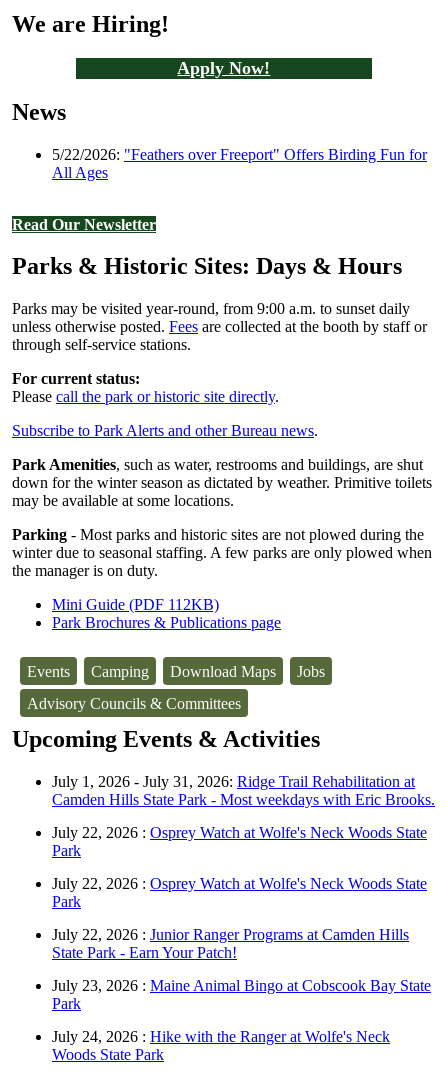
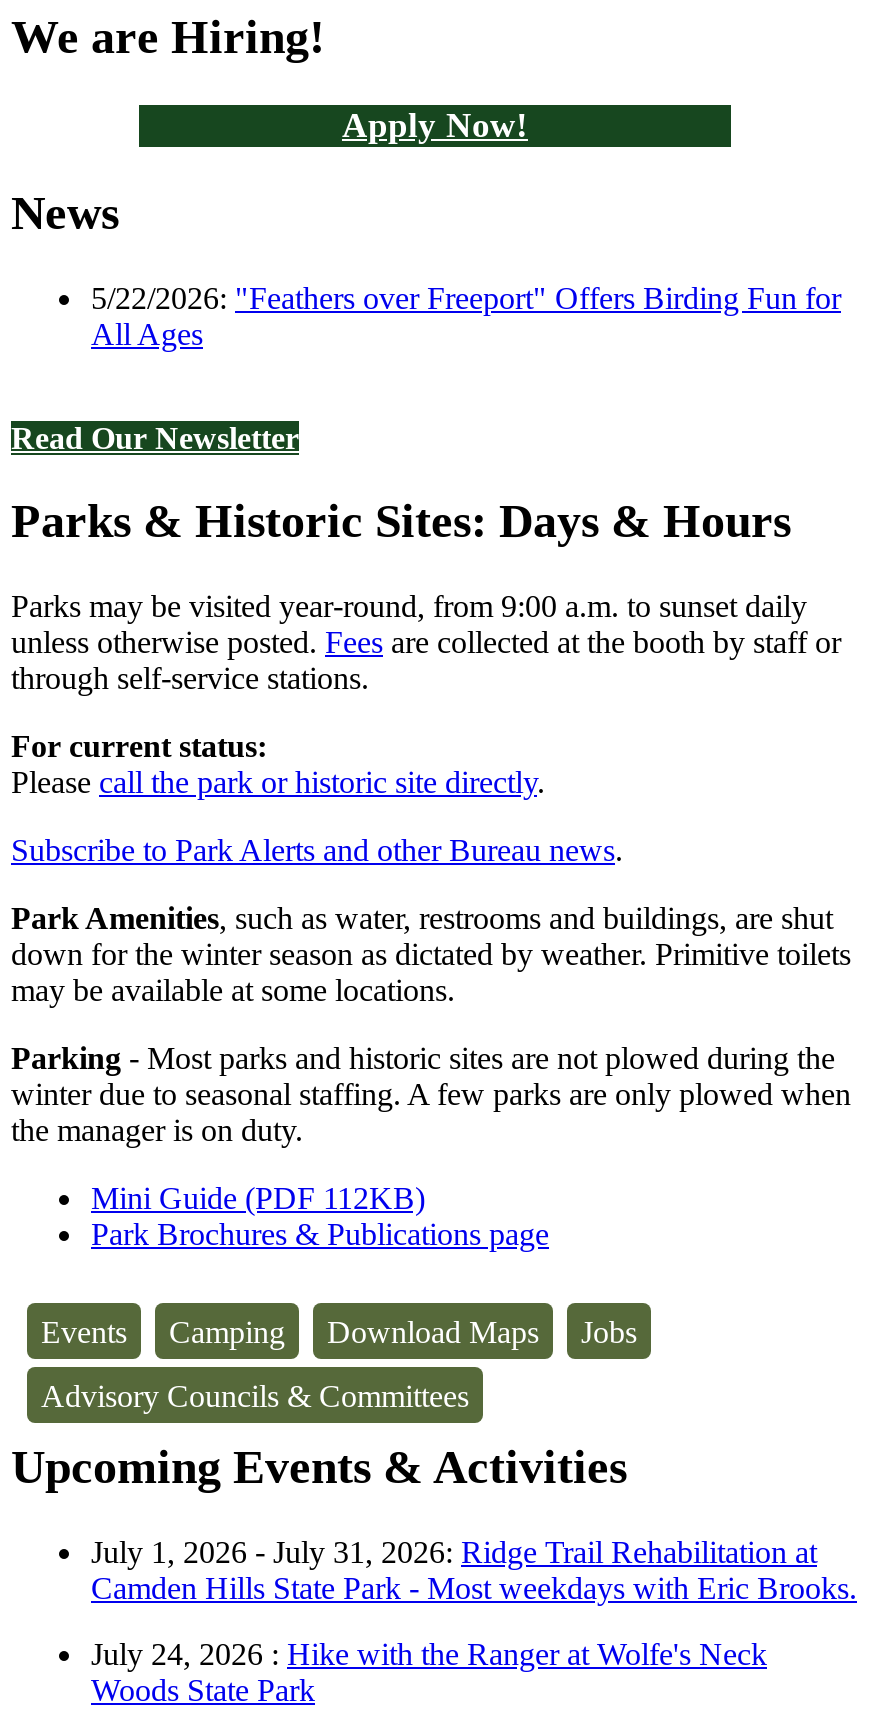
[52,824,431,1012] July 22, 2026 : Osprey Watch at Wolfe's Neck Woods State | Park | July 22, 2026 : Osprey Watch at Wolfe's Neck Woods State | Park | July 22, 2026 : Junior Ranger Programs at Camden Hills | State Park - Earn Your Patch! | July 23, 2026 : Maine Animal Bingo at Cobscook Bay State | Park -> none

